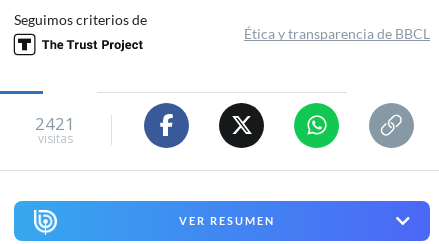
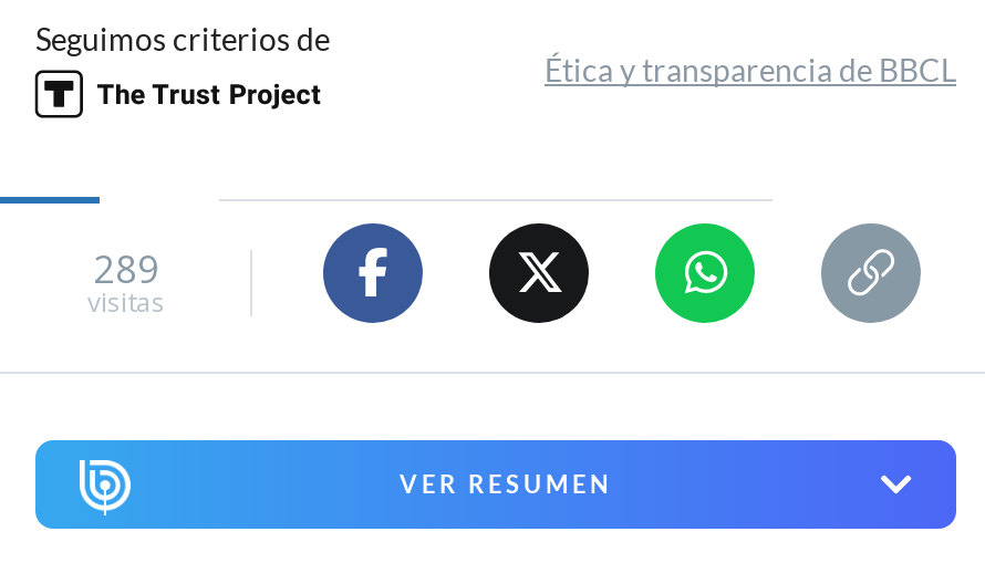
[35,112,75,135] 2421 -> [93,244,159,294] 289

